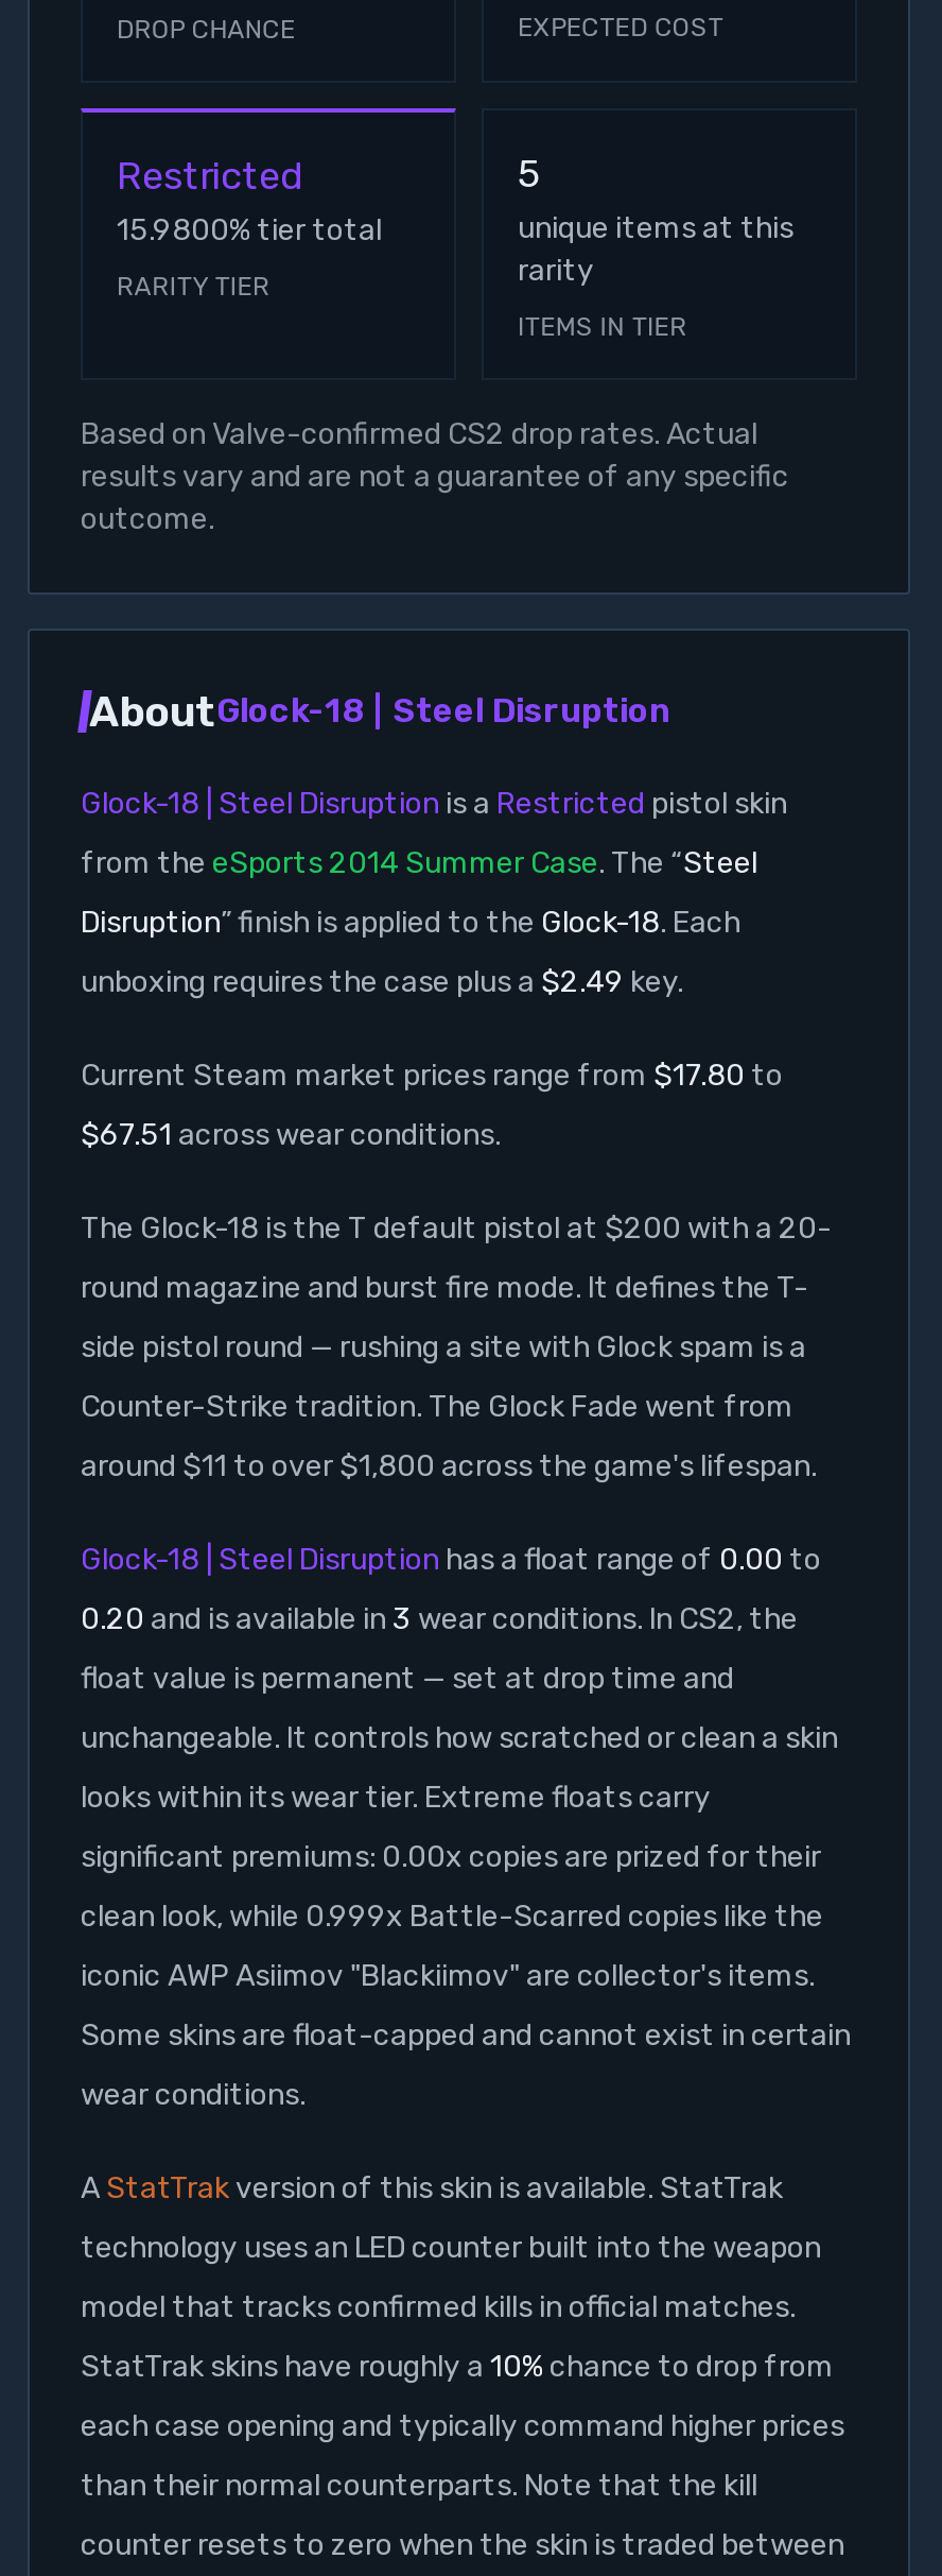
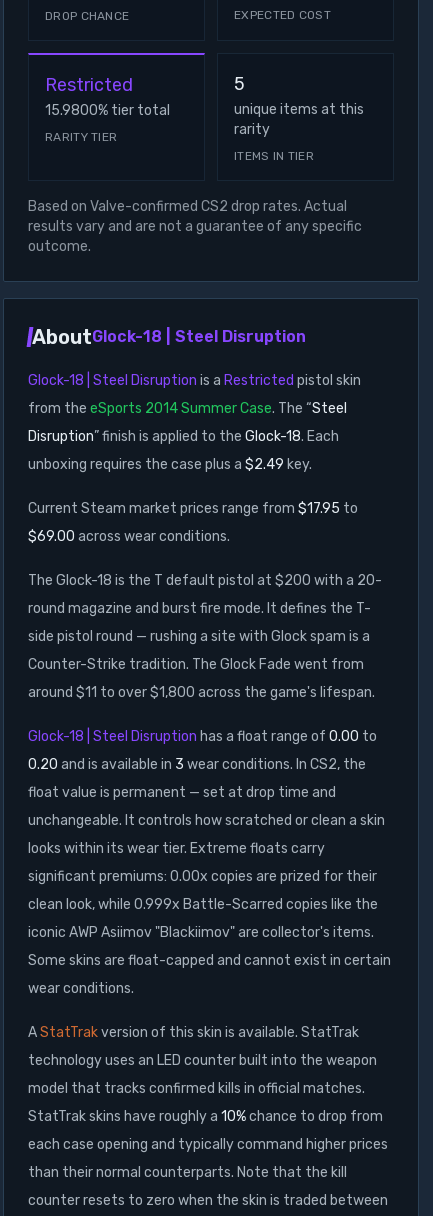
[81,1058,783,1094] Current Steam market prices range from $17.80 to -> [28,500,358,517] Current Steam market prices range from $17.95 to
[81,1117,501,1153] $67.51 across wear conditions. -> [28,528,230,545] $69.00 across wear conditions.

